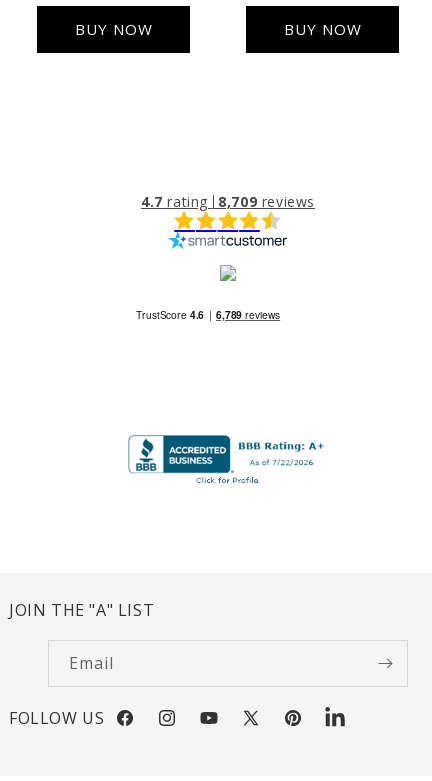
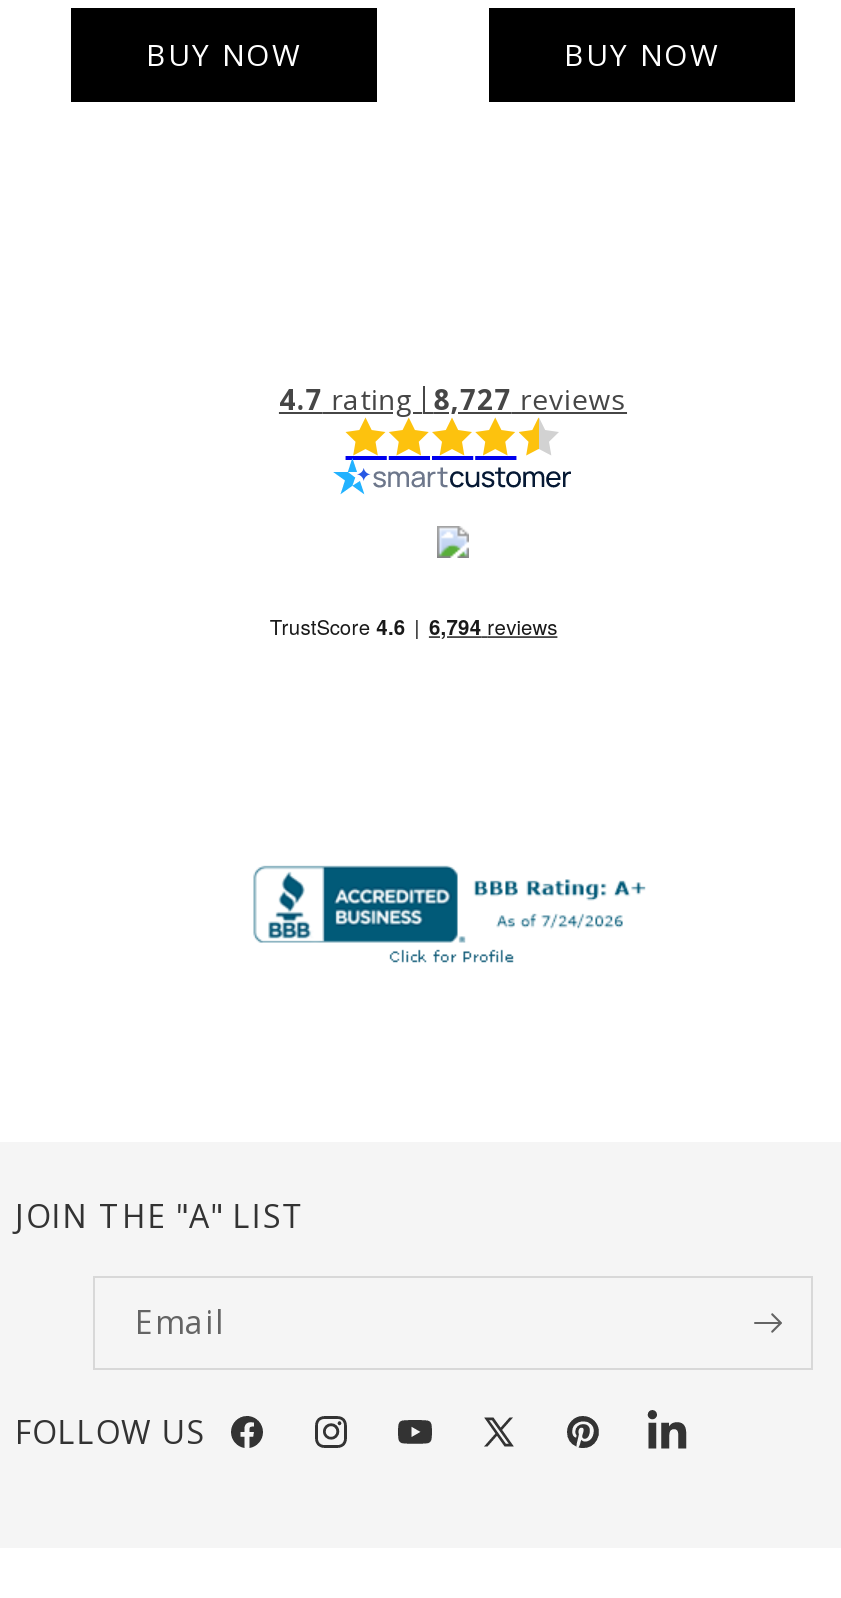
[141,192,315,211] 4.7 rating 8,709 reviews -> [279,380,627,418] 4.7 rating 8,727 reviews

